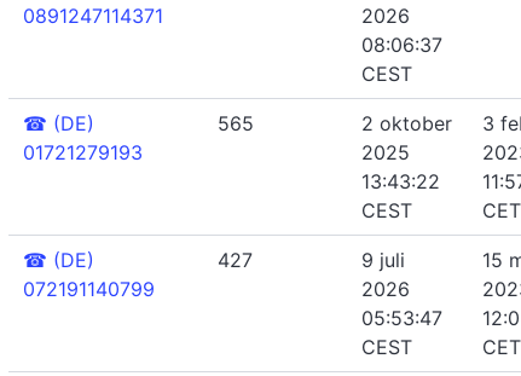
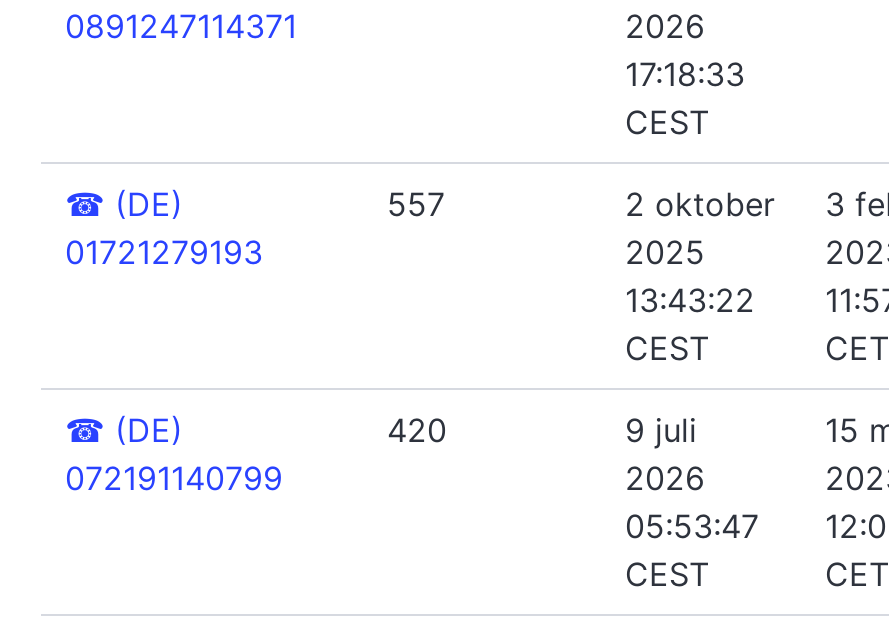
[361,33,442,57] 08:06:37 -> [625,54,745,94] 17:18:33
[218,111,254,135] 565 -> [387,184,445,224] 557
[218,248,253,272] 427 -> [387,410,447,450] 420

